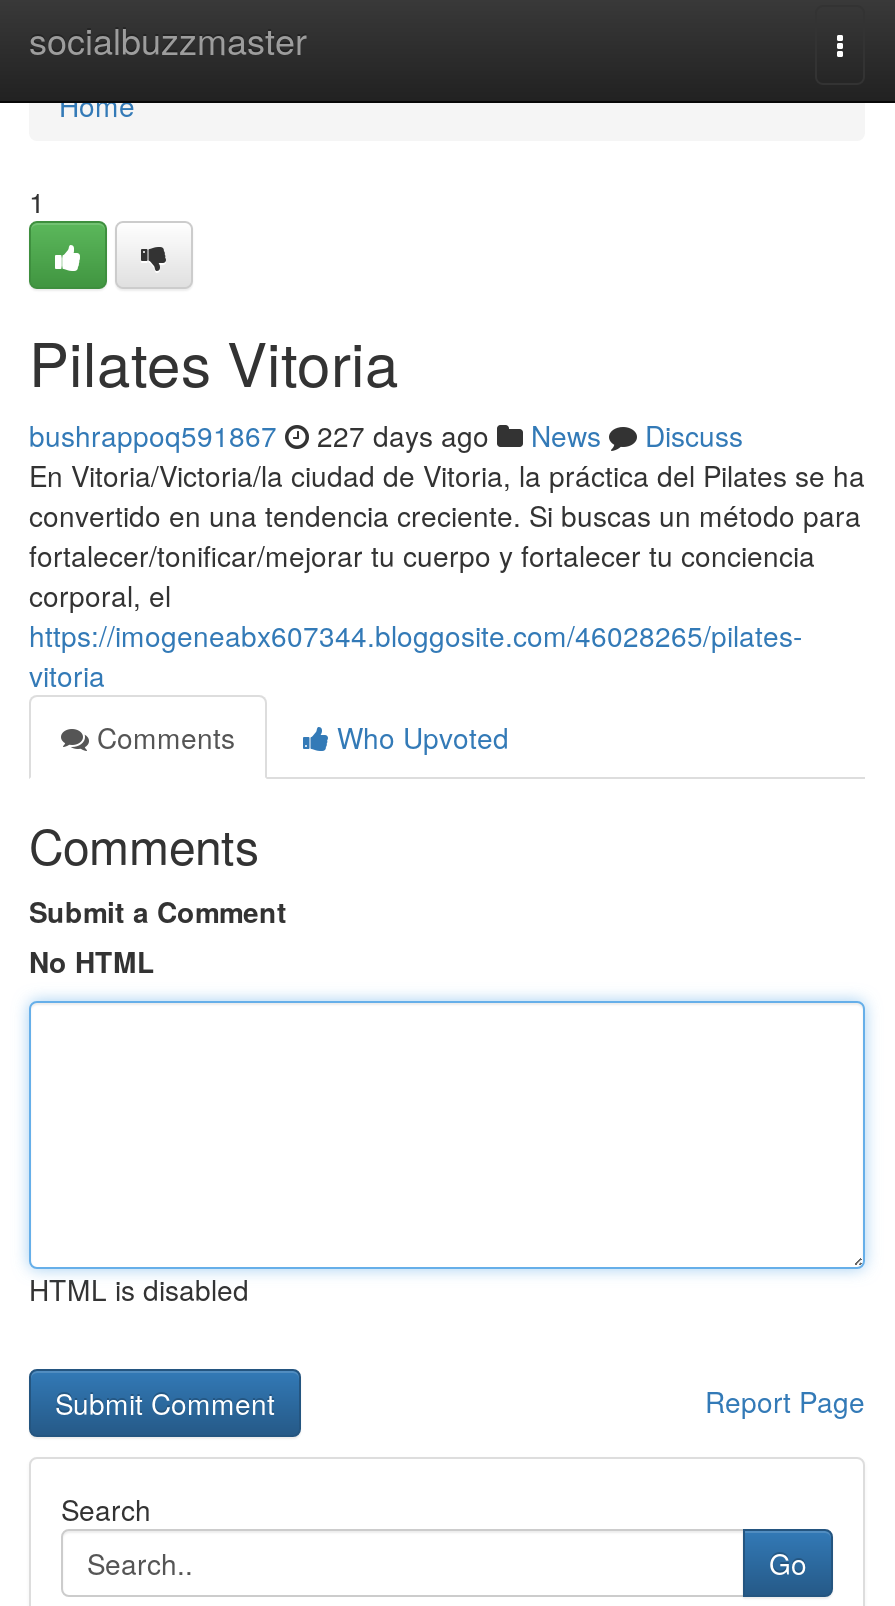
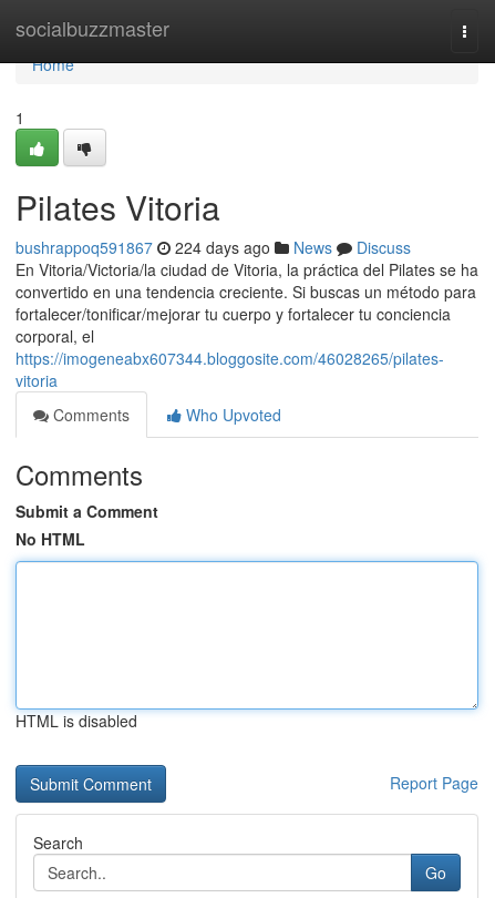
[29,415,743,455] bushrappoq591867 227 days ago News Discuss -> [16,236,411,258] bushrappoq591867 224 days ago News Discuss

